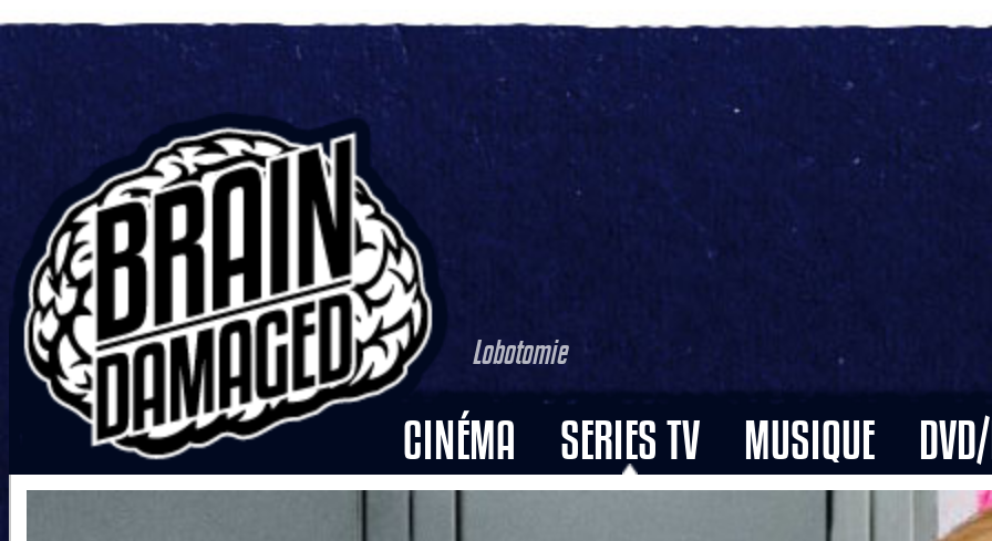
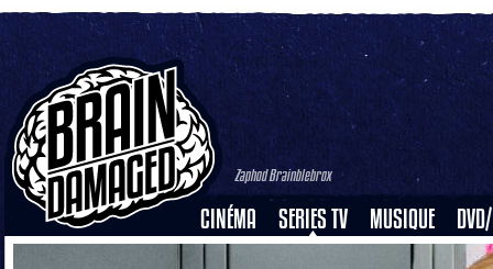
[472,333,567,371] Lobotomie -> [234,166,331,184] Zaphod Brainblebrox

